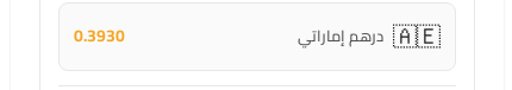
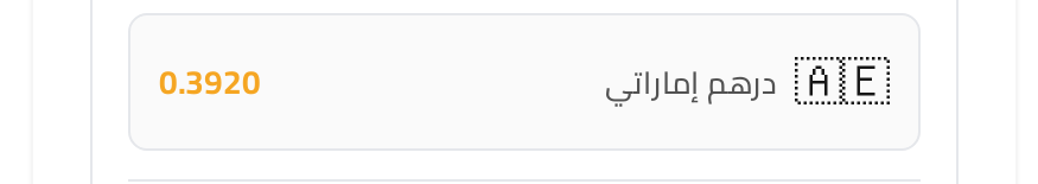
[74,20,125,51] 0.3930 -> [159,50,261,112] 0.3920

